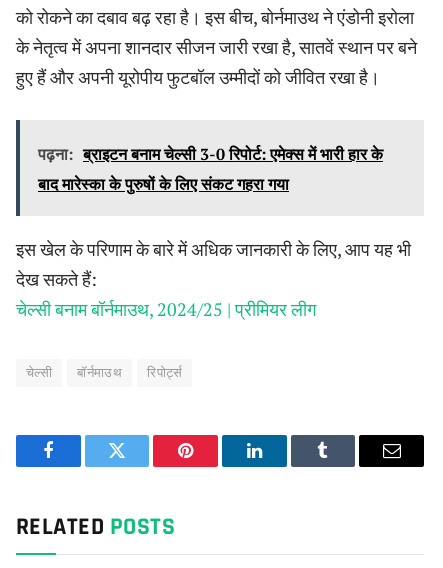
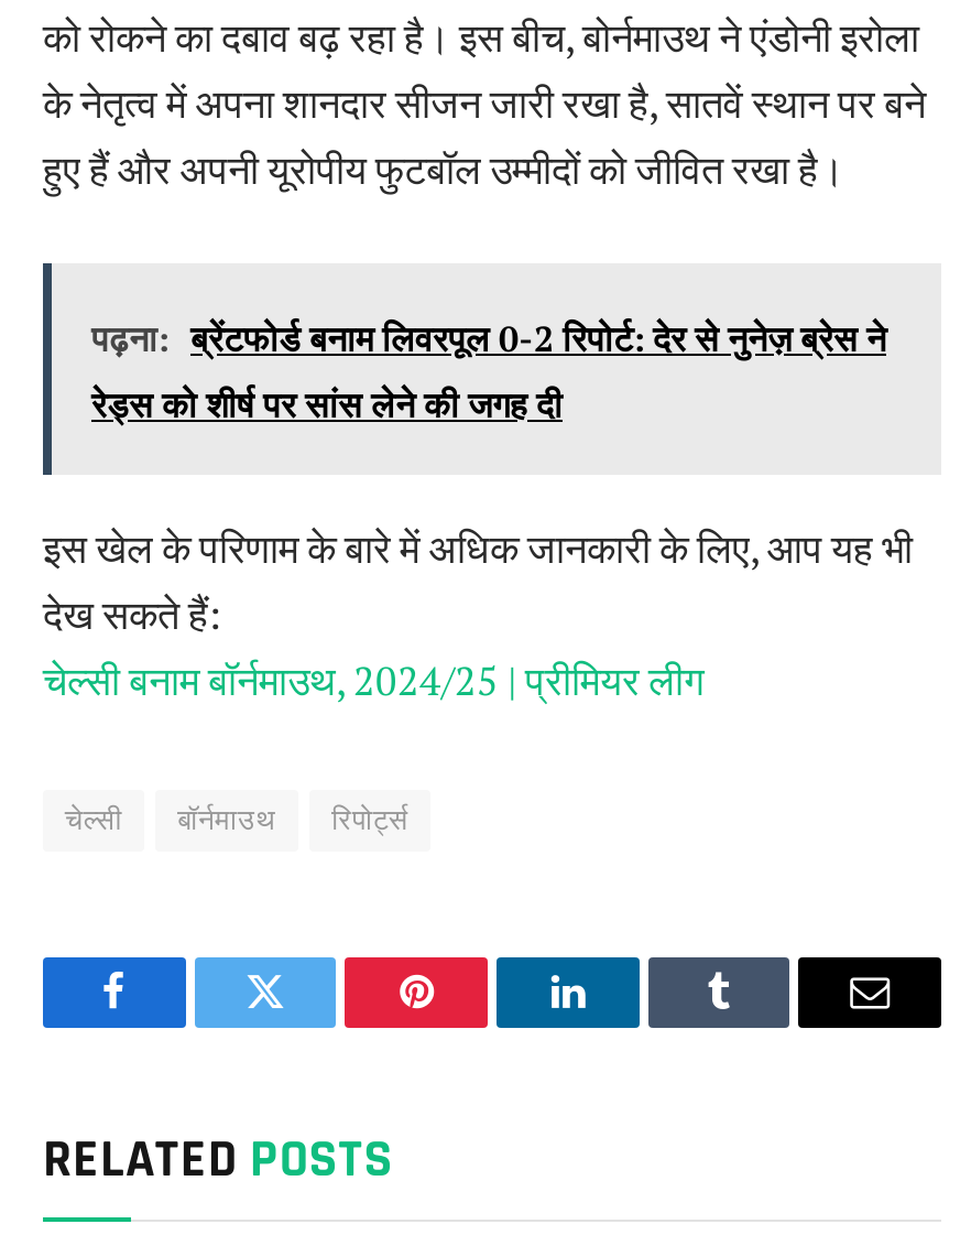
[38,143,383,195] पढ़ना: ब्राइटन बनाम चेल्सी 3-0 रिपोर्ट: एमेक्स में भारी हार के | बाद मारेस्का के पुरुषों के लिए संकट गहरा गया -> [91,314,886,428] पढ़ना: ब्रेंटफोर्ड बनाम लिवरपूल 0-2 रिपोर्ट: देर से नुनेज़ ब्रेस ने | रेड्स को शीर्ष पर सांस लेने की जगह दी

